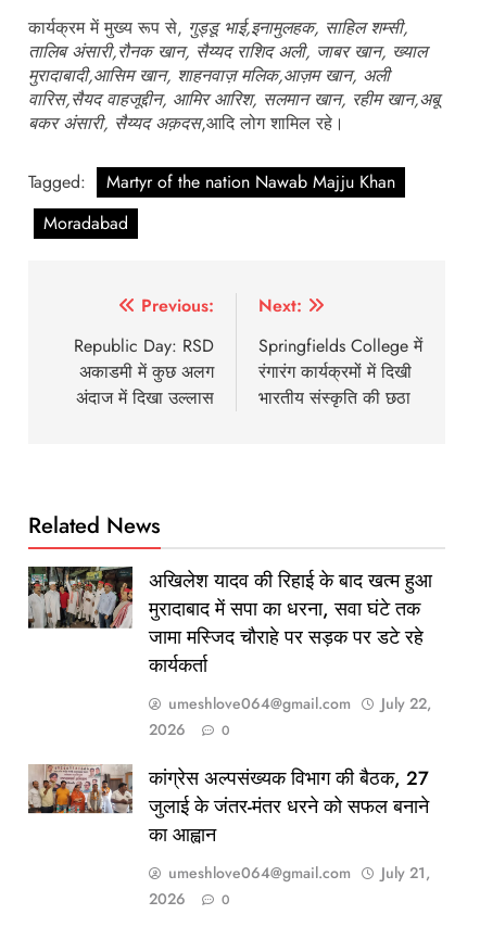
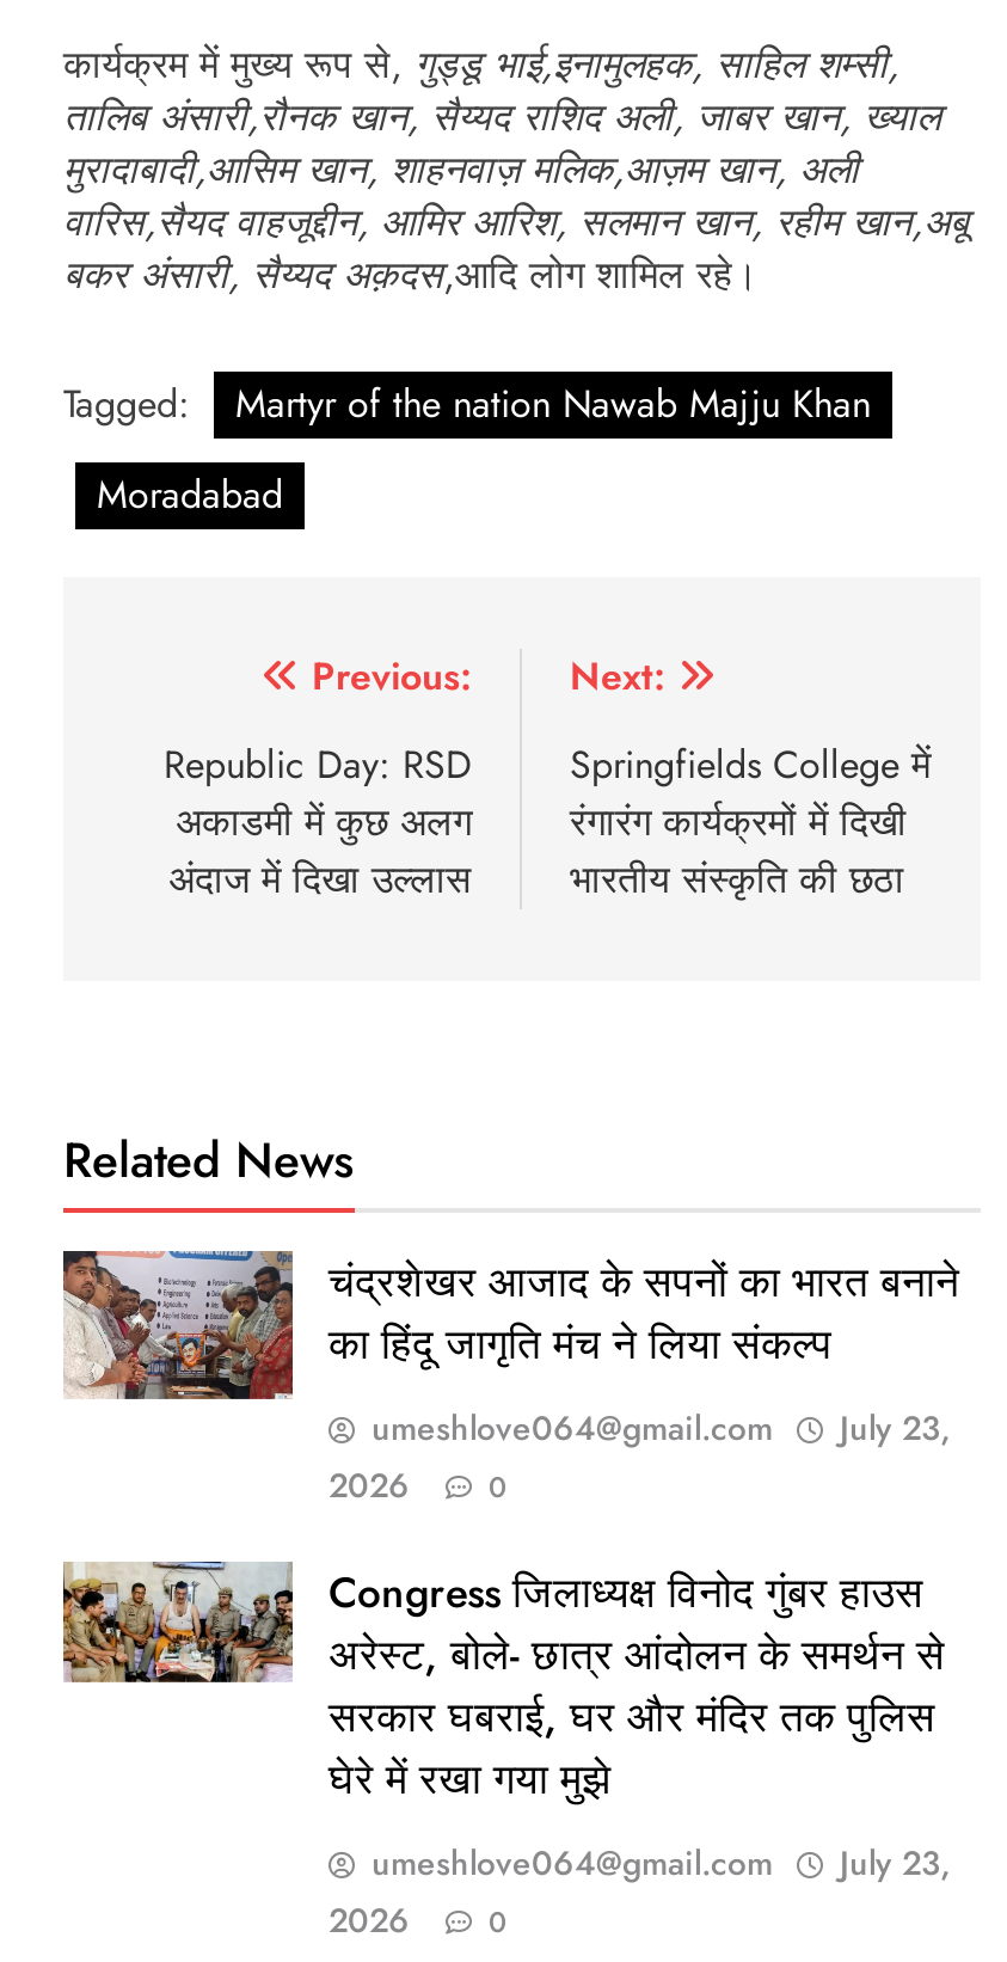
[27,566,432,680] [image] | अखिलेश यादव की रिहाई के बाद खत्म हुआ | मुरादाबाद में सपा का धरना, सवा घंटे तक | जामा मस्जिद चौराहे पर सड़क पर डटे रहे | कार्यकर्ता -> [63,1249,959,1402] [image] | चंद्रशेखर आजाद के सपनों का भारत बनाने | का हिंदू जागृति मंच ने लिया संकल्प
moved [149,693,351,741] -> [328,1405,773,1510]: umeshlove064@gmail.com | 2026 | 0
[168,693,431,715] umeshlove064@gmail.com July 22, -> [372,1405,950,1453] umeshlove064@gmail.com July 23,
[28,764,429,849] [image] | कांग्रेस अल्पसंख्यक विभाग की बैठक, 27 | जुलाई के जंतर-मंतर धरने को सफल बनाने | का आह्वान -> [61,1562,945,1811] [image] | Congress जिलाध्यक्ष विनोद गुंबर हाउस | अरेस्ट, बोले- छात्र आंदोलन के समर्थन से | सरकार घबराई, घर और मंदिर तक पुलिस | घेरे में रखा गया मुझे
[168,862,430,884] umeshlove064@gmail.com July 21, -> [372,1840,950,1887] umeshlove064@gmail.com July 23,

